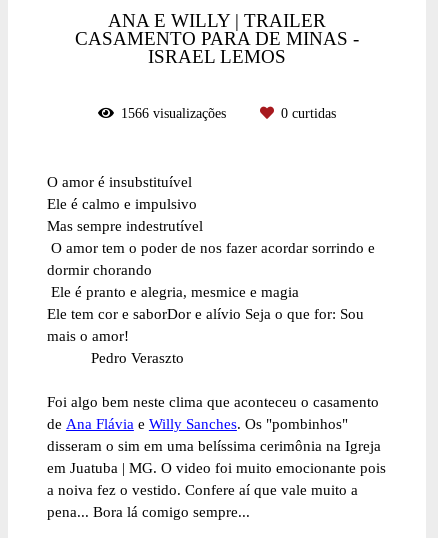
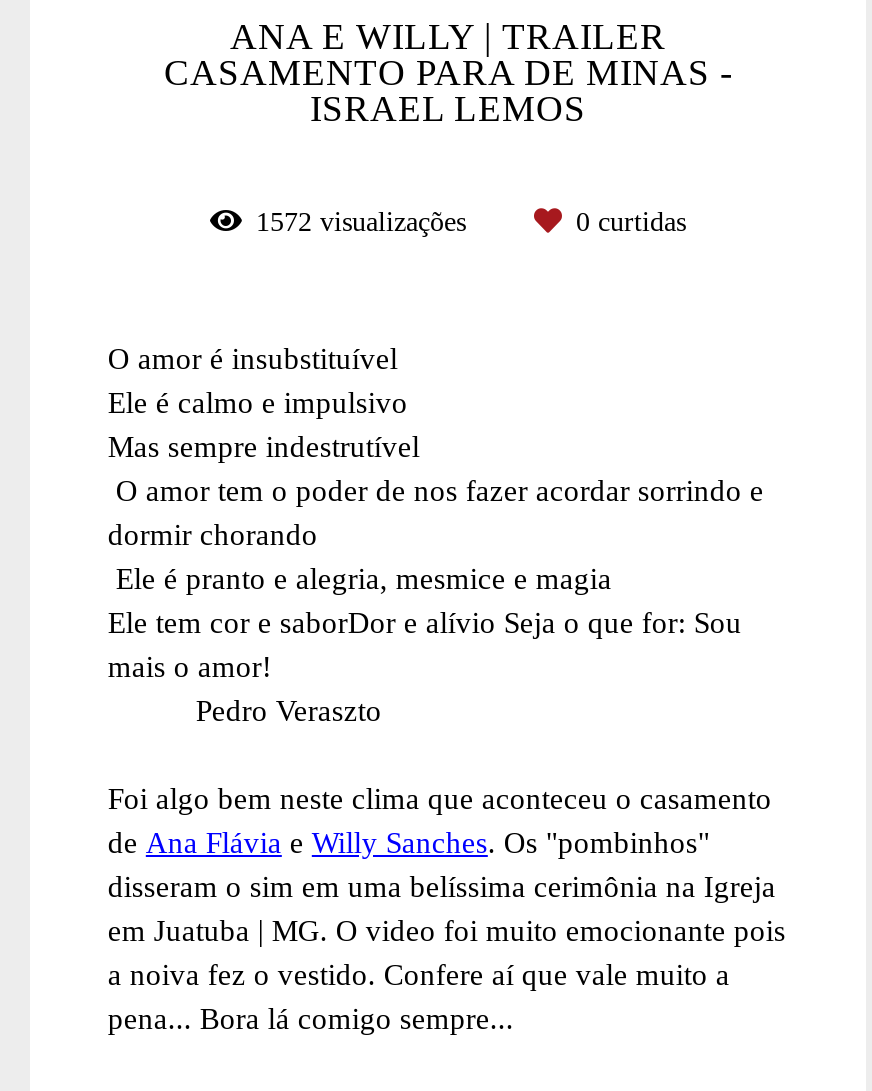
[121,106,230,121] 1566 visualizações -> [256,207,474,237] 1572 visualizações

